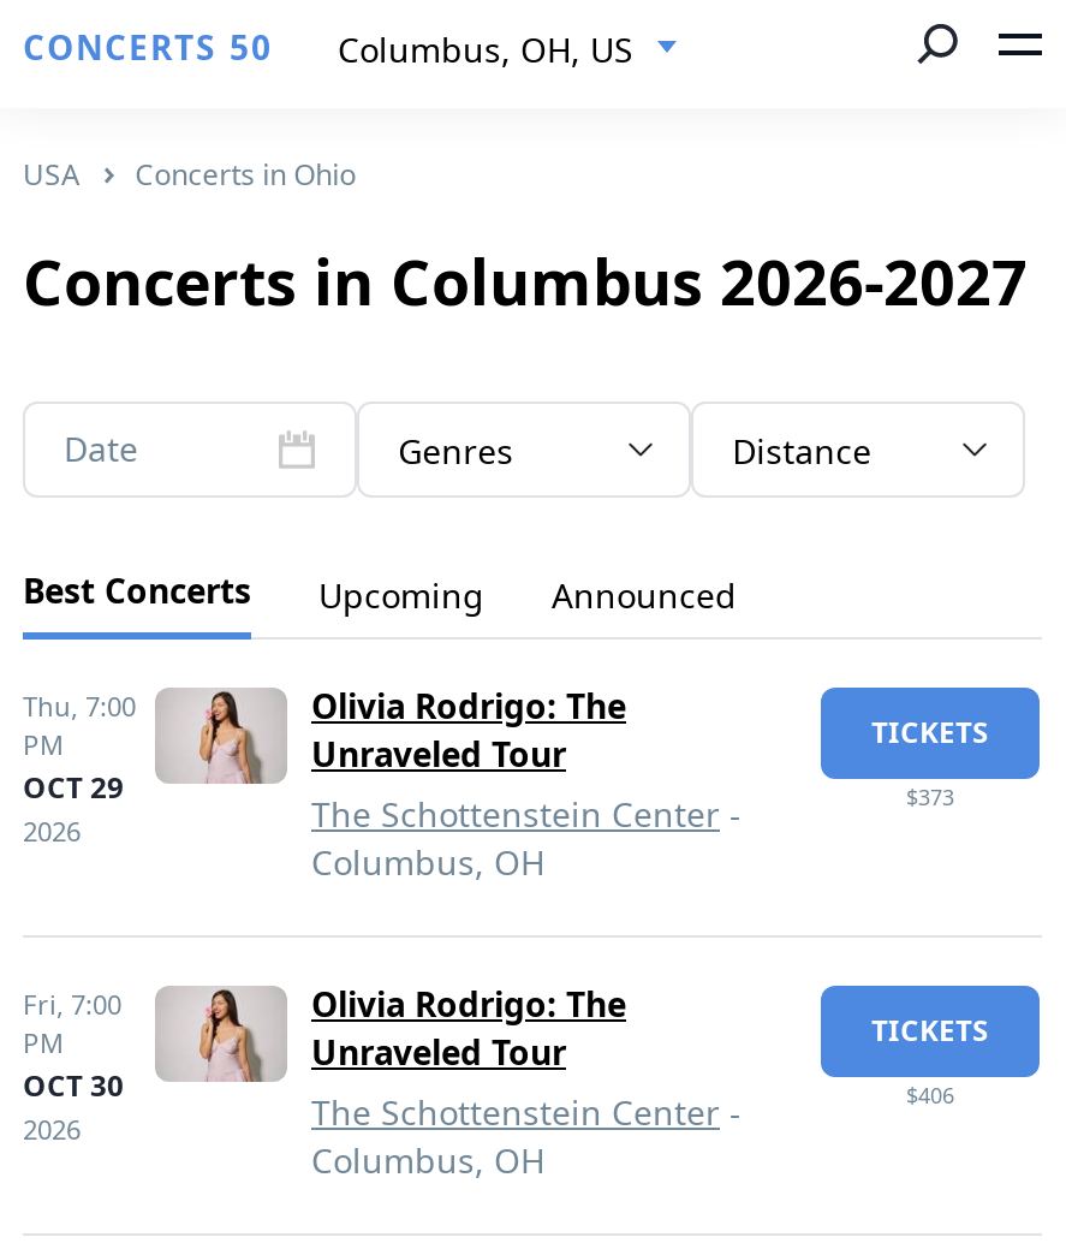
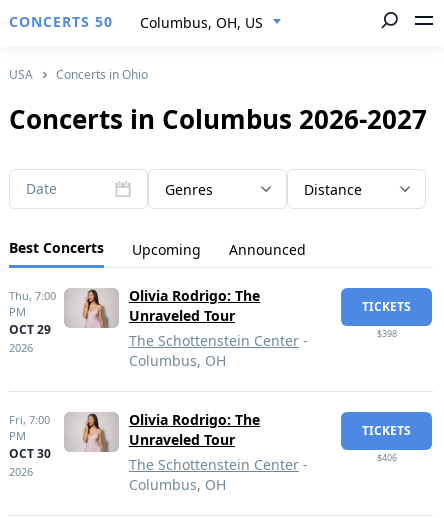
[906,781,954,813] $373 -> [376,327,396,340] $398

